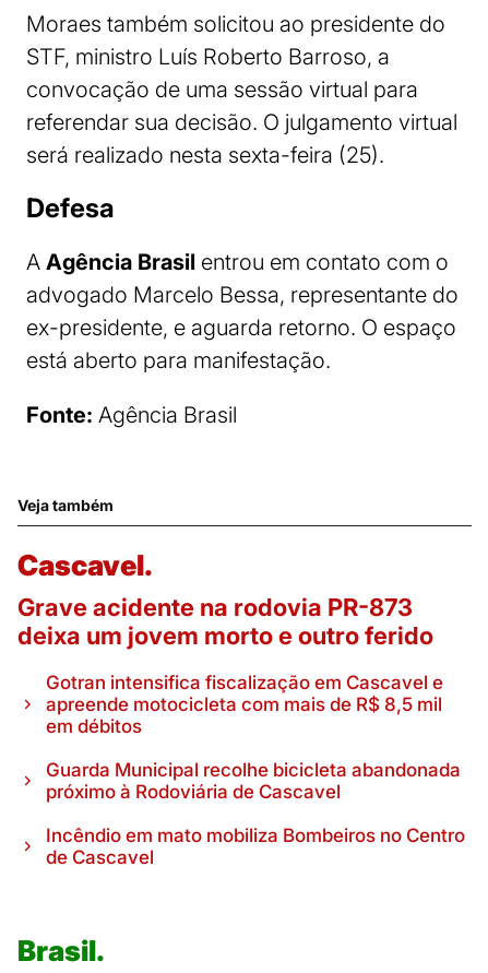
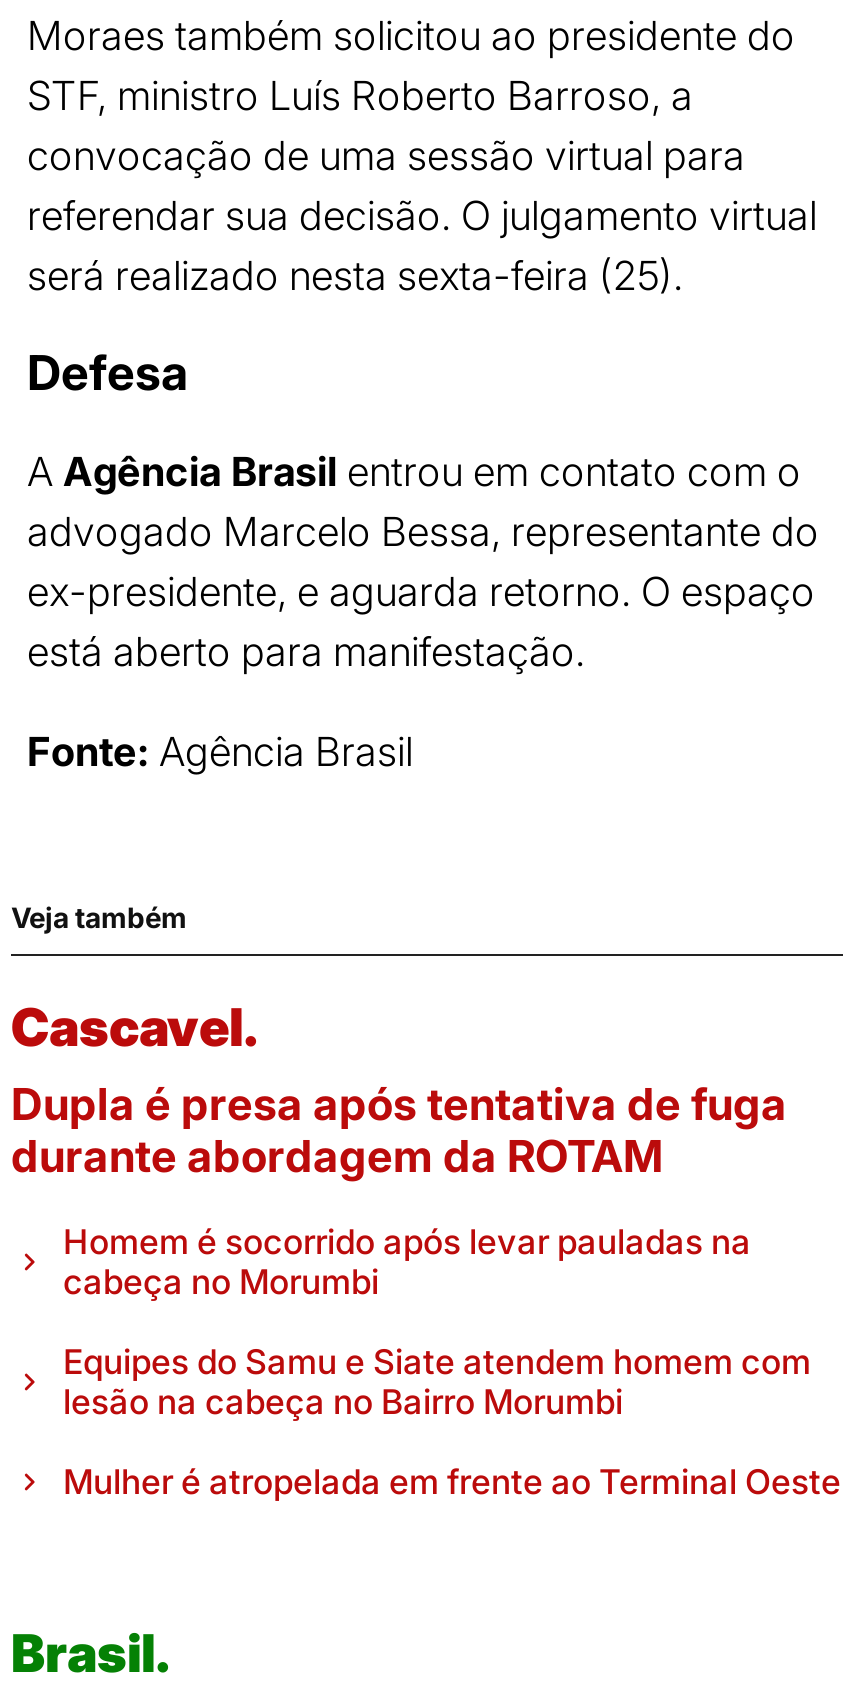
[17,593,433,650] Grave acidente na rodovia PR-873 | deixa um jovem morto e outro ferido -> [11,1078,787,1182] Dupla é presa após tentativa de fuga | durante abordagem da ROTAM
[46,672,443,737] Gotran intensifica fiscalização em Cascavel e | apreende motocicleta com mais de R$ 8,5 mil | em débitos -> [63,1222,751,1302] Homem é socorrido após levar pauladas na | cabeça no Morumbi
[46,759,461,803] Guarda Municipal recolhe bicicleta abandonada | próximo à Rodoviária de Cascavel -> [63,1342,811,1422] Equipes do Samu e Siate atendem homem com | lesão na cabeça no Bairro Morumbi
[46,824,465,868] Incêndio em mato mobiliza Bombeiros no Centro | de Cascavel -> [63,1462,841,1502] Mulher é atropelada em frente ao Terminal Oeste

